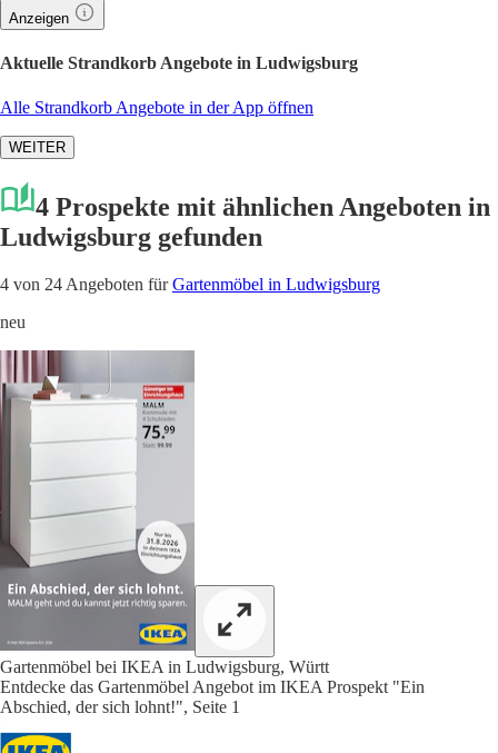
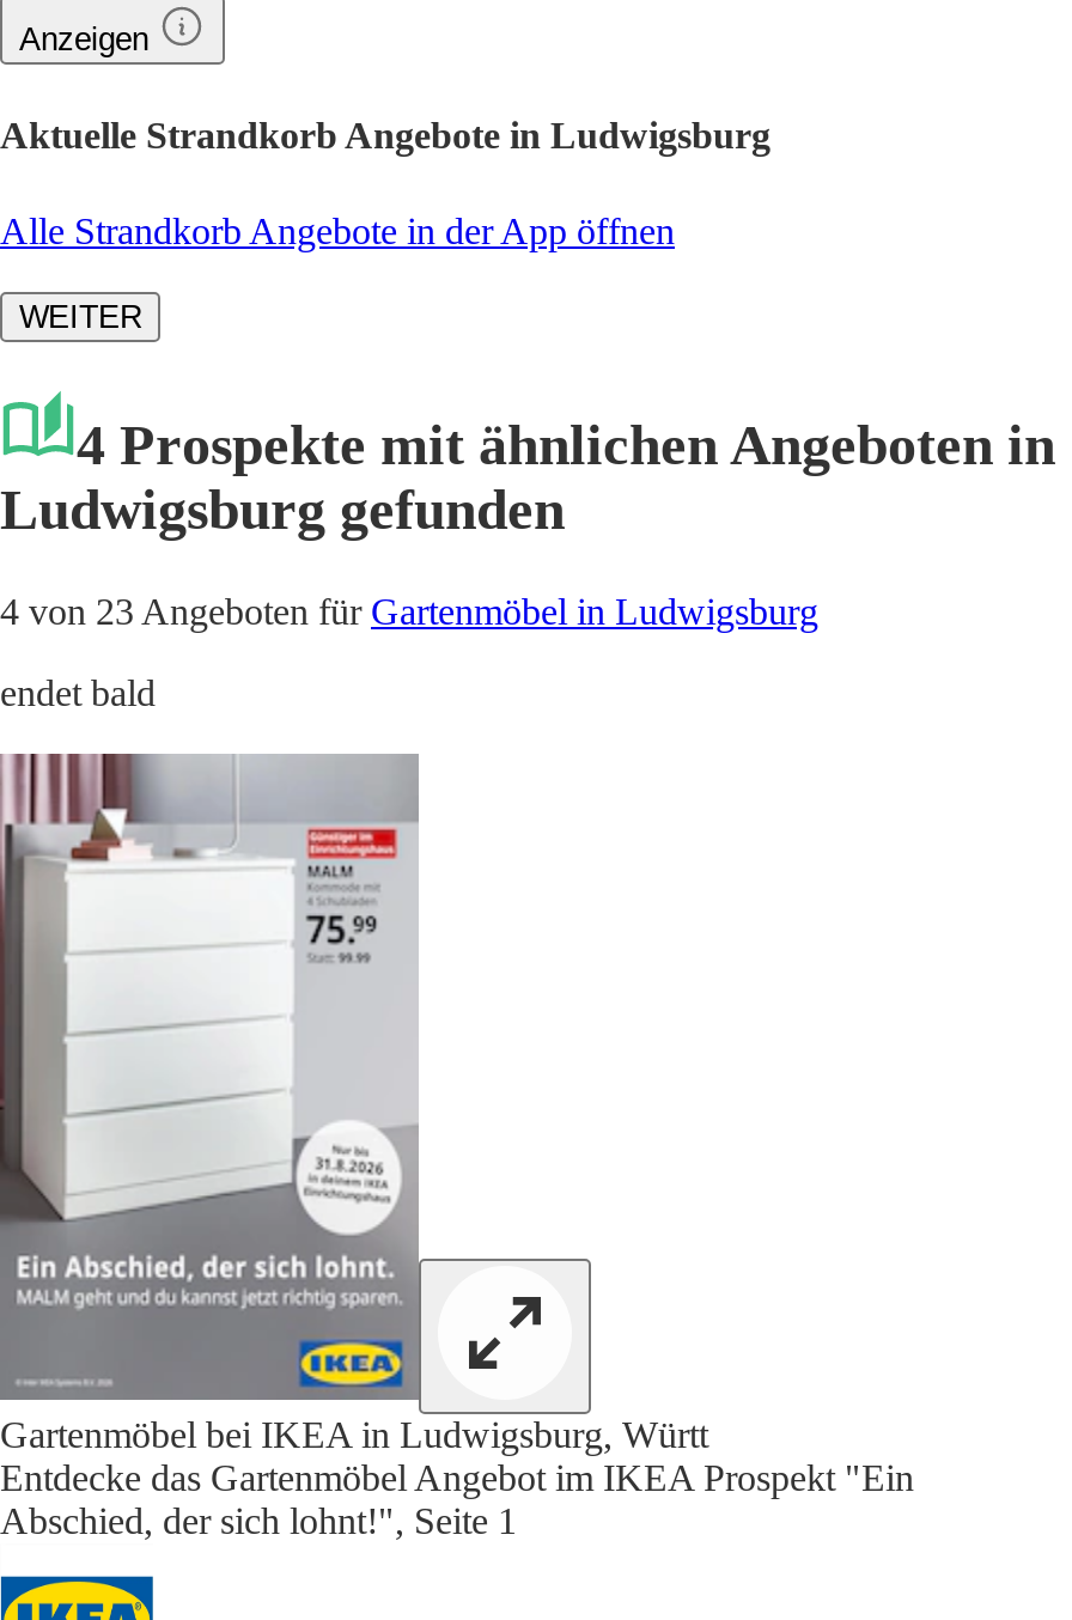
[0,275,380,294] 4 von 24 Angeboten für Gartenmöbel in Ludwigsburg -> [0,592,818,632] 4 von 23 Angeboten für Gartenmöbel in Ludwigsburg
[0,313,26,332] neu -> [0,673,156,714] endet bald

